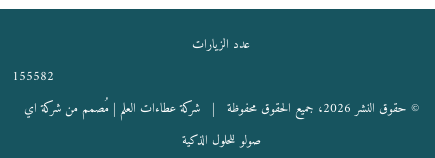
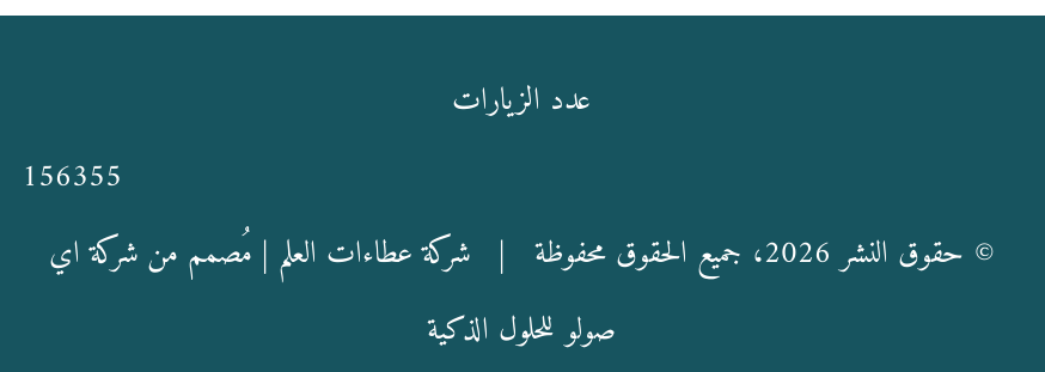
[12,63,54,90] 155582 -> [22,145,122,209] 156355

